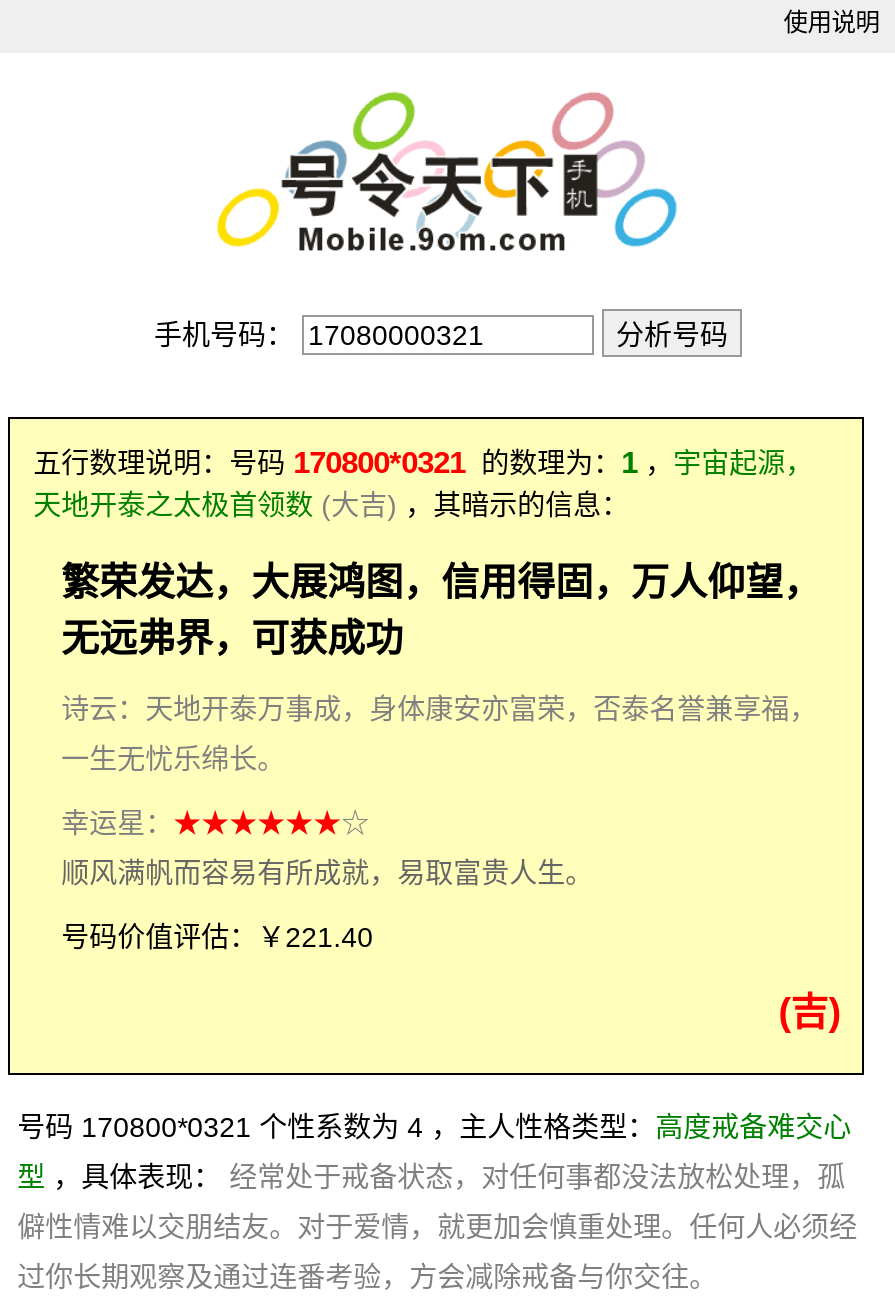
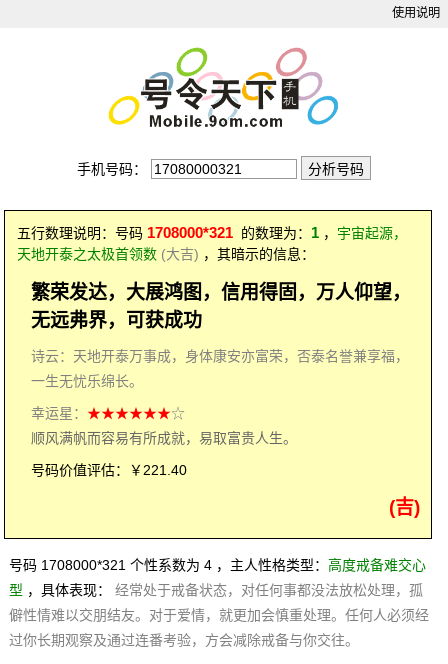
[33,445,813,479] 五行数理说明：号码170800*0321的数理为：1，宇宙起源， -> [17,224,407,241] 五行数理说明：号码1708000*321的数理为：1，宇宙起源，
[17,1111,851,1143] 号码 170800*0321 个性系数为 4 ，主人性格类型：高度戒备难交心 -> [9,557,426,573] 号码 1708000*321 个性系数为 4 ，主人性格类型：高度戒备难交心

